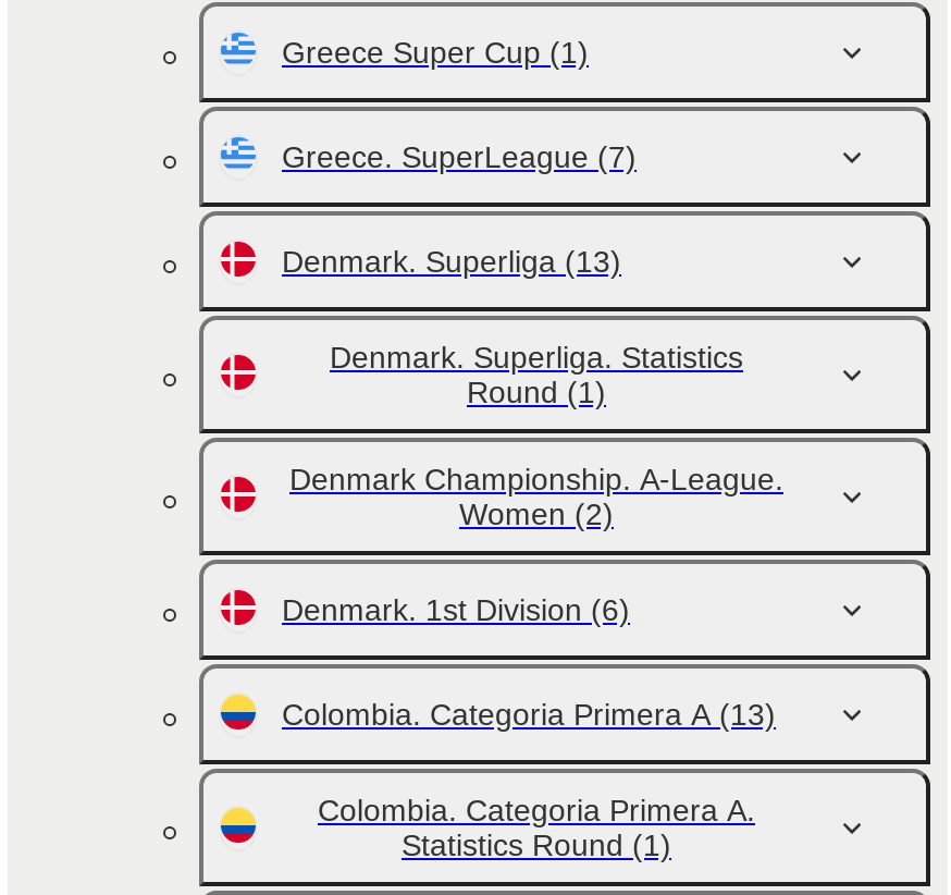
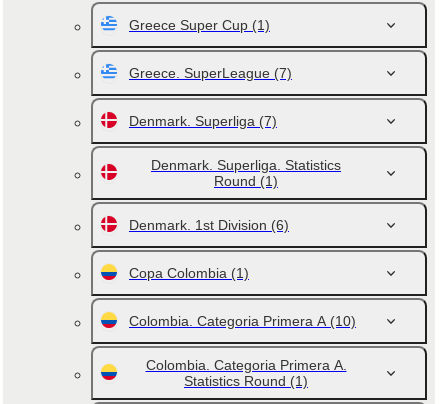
[282,244,621,279] Denmark. Superliga (13) -> [129,113,277,129] Denmark. Superliga (7)
[289,462,783,531] Denmark Championship. A-League. | Women (2) -> none
moved [282,592,630,627] -> [129,217,289,233]: Denmark. 1st Division (6)
[282,697,776,732] Colombia. Categoria Primera A (13) -> [129,265,356,329] Copa Colombia (1) | Colombia. Categoria Primera A (10)

